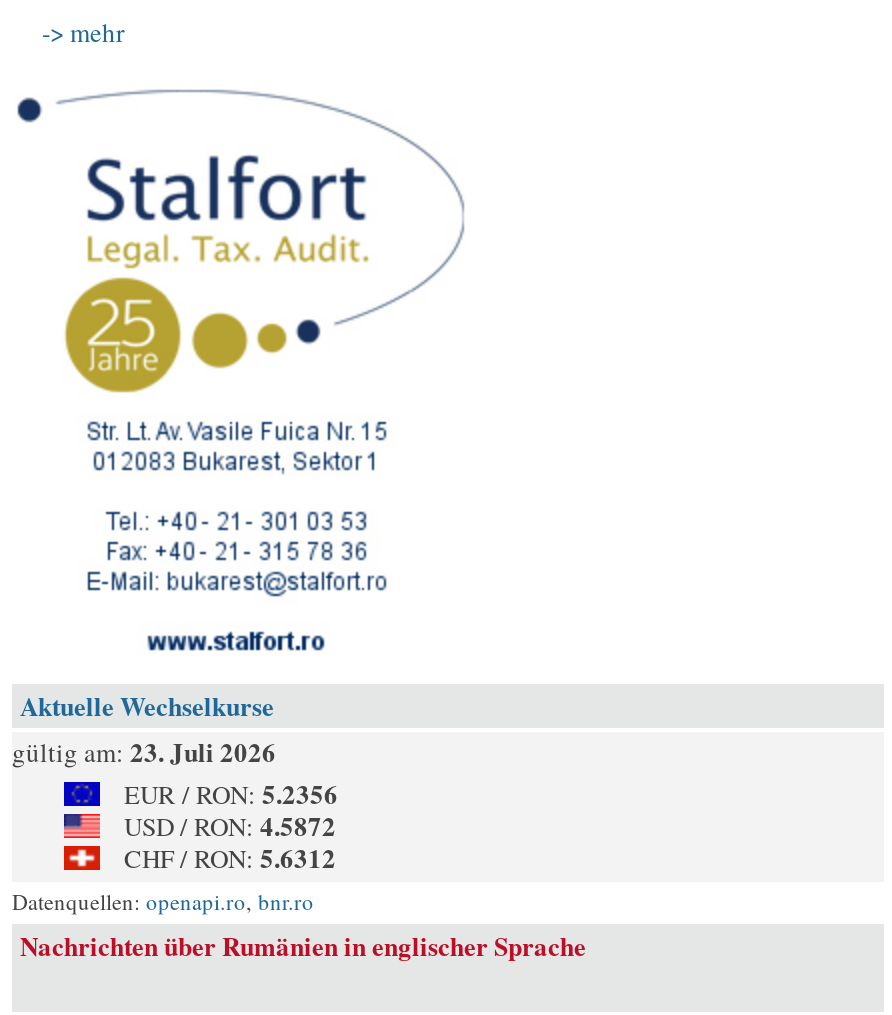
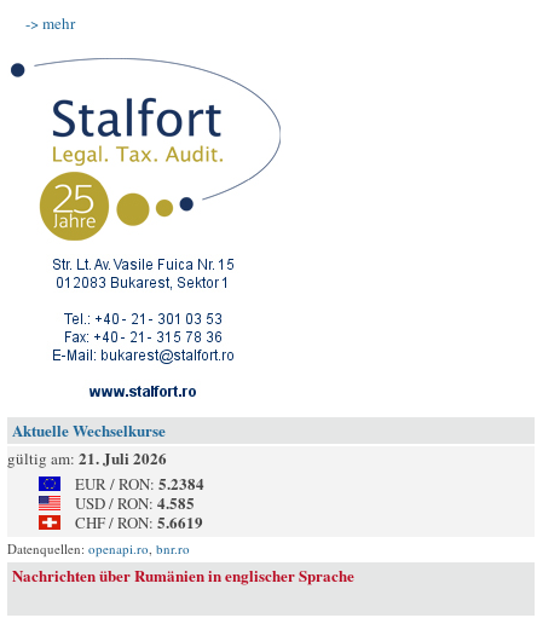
[12,732,276,770] gültig am: 23. Juli 2026 -> [7,446,167,469] gültig am: 21. Juli 2026
[124,774,338,812] EUR / RON: 5.2356 -> [75,472,204,495] EUR / RON: 5.2384
[124,806,336,844] USD / RON: 4.5872 -> [75,491,195,514] USD / RON: 4.585
[124,838,336,876] CHF / RON: 5.6312 -> [75,510,203,533] CHF / RON: 5.6619

